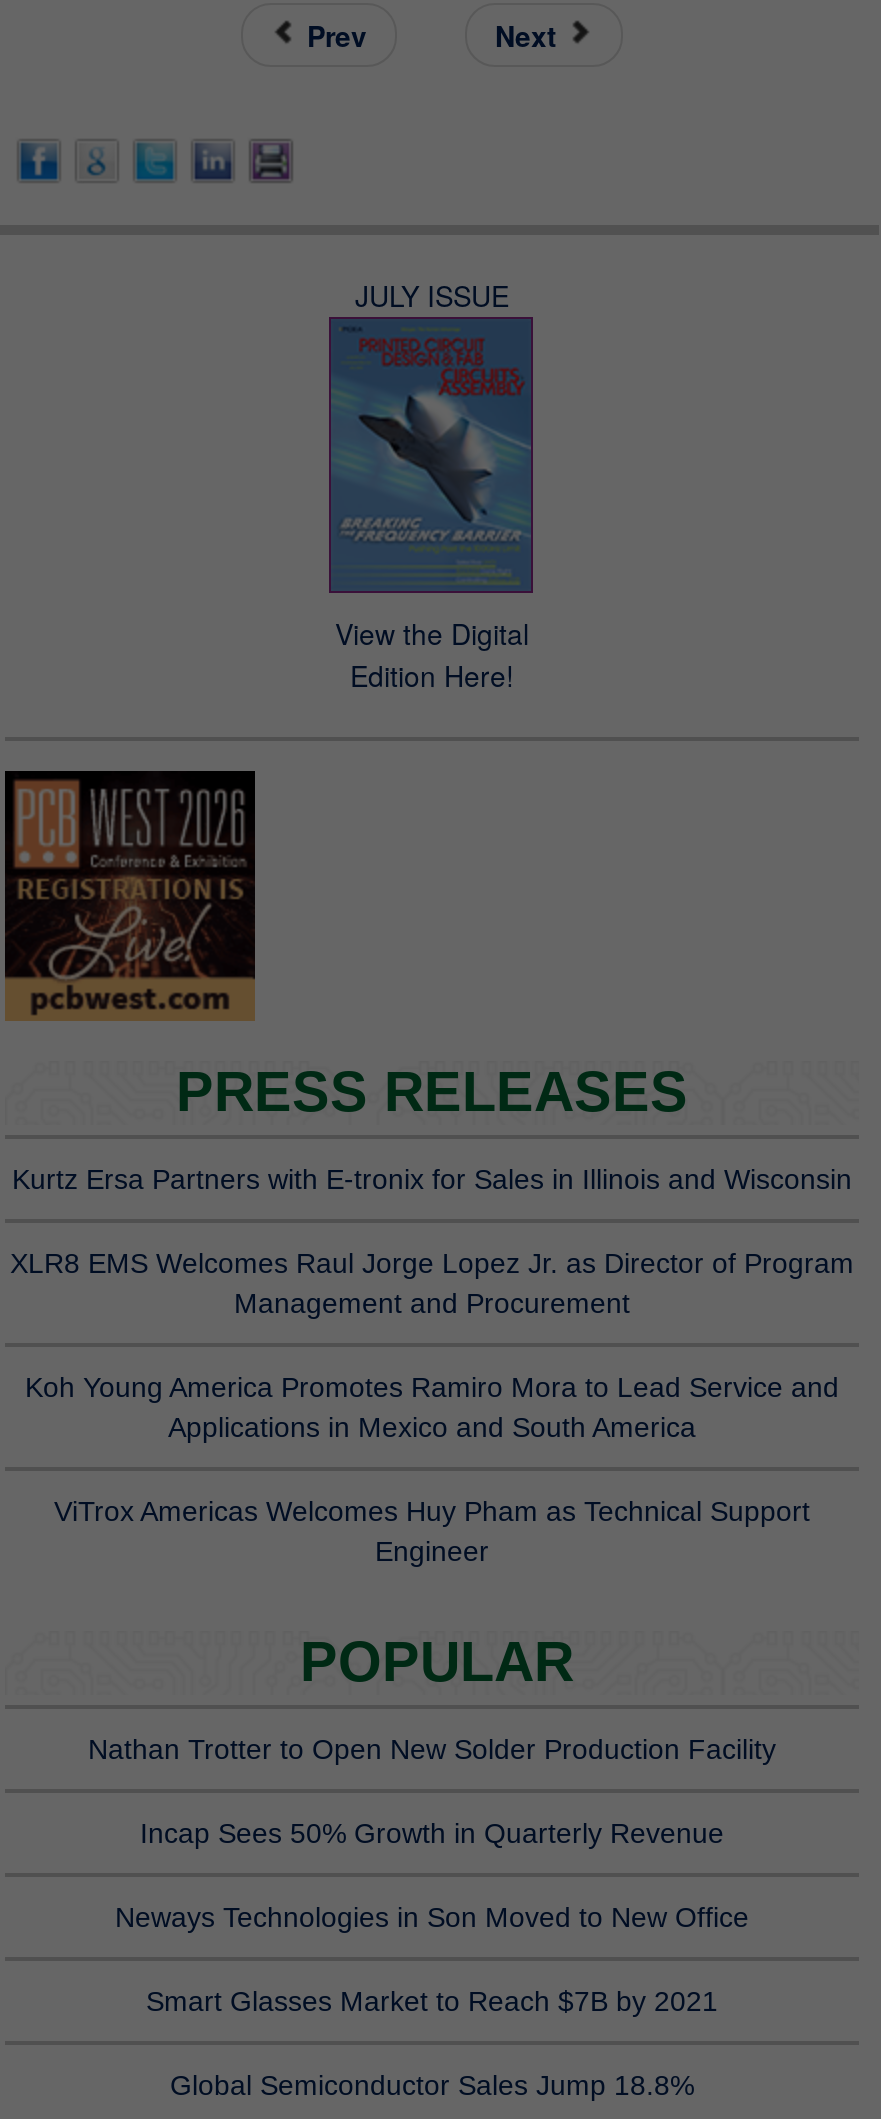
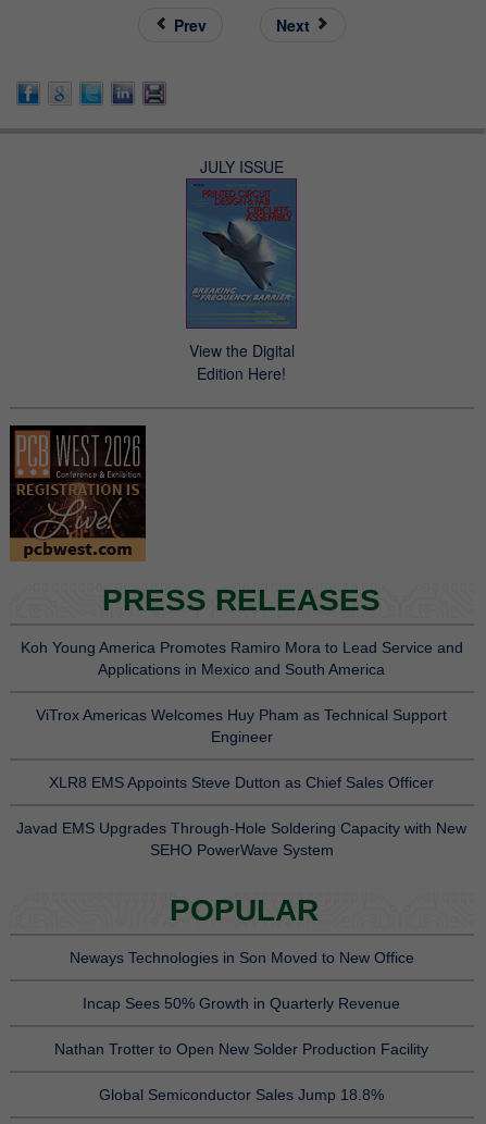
[10,1164,854,1320] Kurtz Ersa Partners with E-tronix for Sales in Illinois and Wisconsin | XLR8 EMS Welcomes Raul Jorge Lopez Jr. as Director of Program | Management and Procurement -> none
moved [25,1372,839,1568] -> [21,639,463,746]: Koh Young America Promotes Ramiro Mora to Lead Service and | Applications in Mexico and South America | ViTrox Americas Welcomes Huy Pham as Technical Support | Engineer
none -> [17,774,467,859] XLR8 EMS Appoints Steve Dutton as Chief Sales Officer | Javad EMS Upgrades Through-Hole Soldering Capacity with New | SEHO PowerWave System
moved [88,1734,776,1850] -> [55,995,429,1058]: Incap Sees 50% Growth in Quarterly Revenue | Nathan Trotter to Open New Solder Production Facility
moved [115,1902,749,1934] -> [70,949,414,967]: Neways Technologies in Son Moved to New Office
[146,1986,718,2018] Smart Glasses Market to Reach $7B by 2021 -> none

